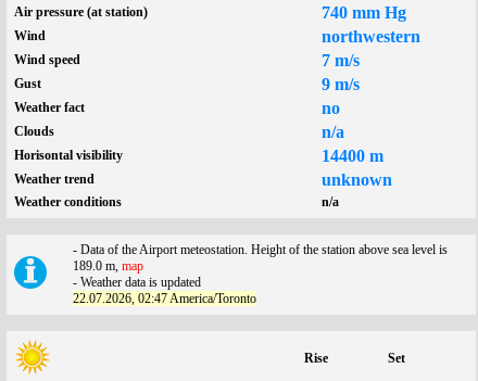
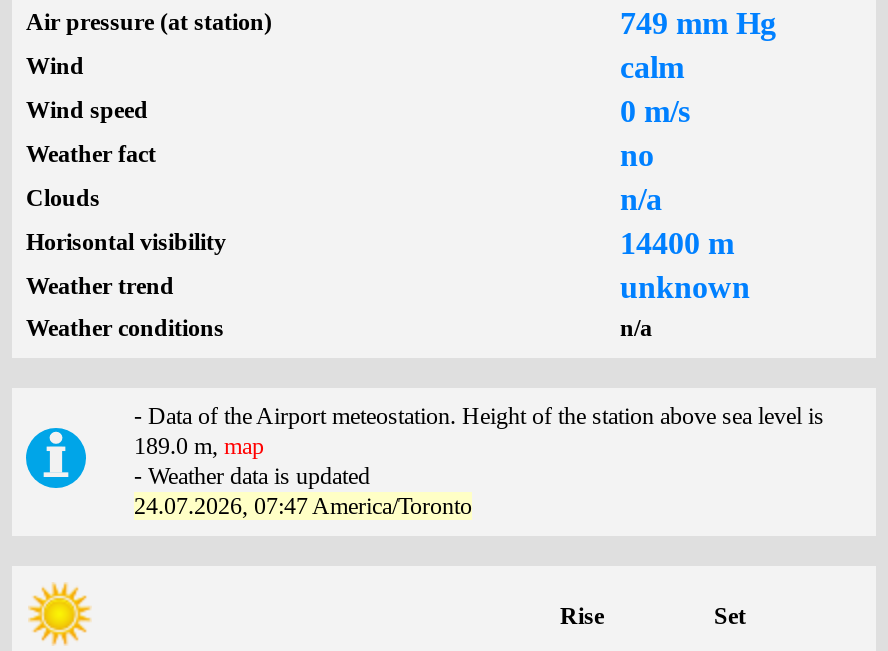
[322,3,406,22] 740 mm Hg -> [620,6,776,40] 749 mm Hg
[322,27,420,46] northwestern -> [620,50,684,84] calm
[14,51,360,94] 7 m/s | Gust | 9 m/s -> [620,94,690,128] 0 m/s
[73,291,256,306] 22.07.2026, 02:47 America/Toronto -> [134,492,472,520] 24.07.2026, 07:47 America/Toronto

